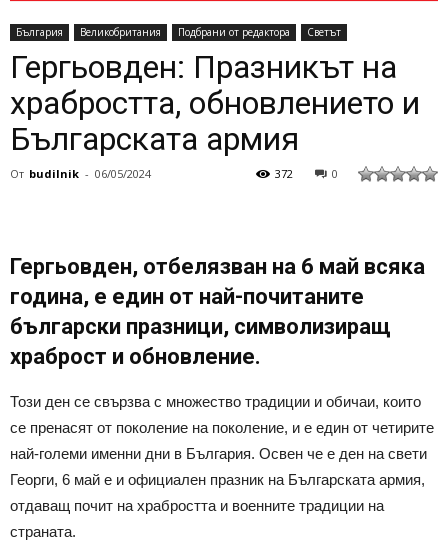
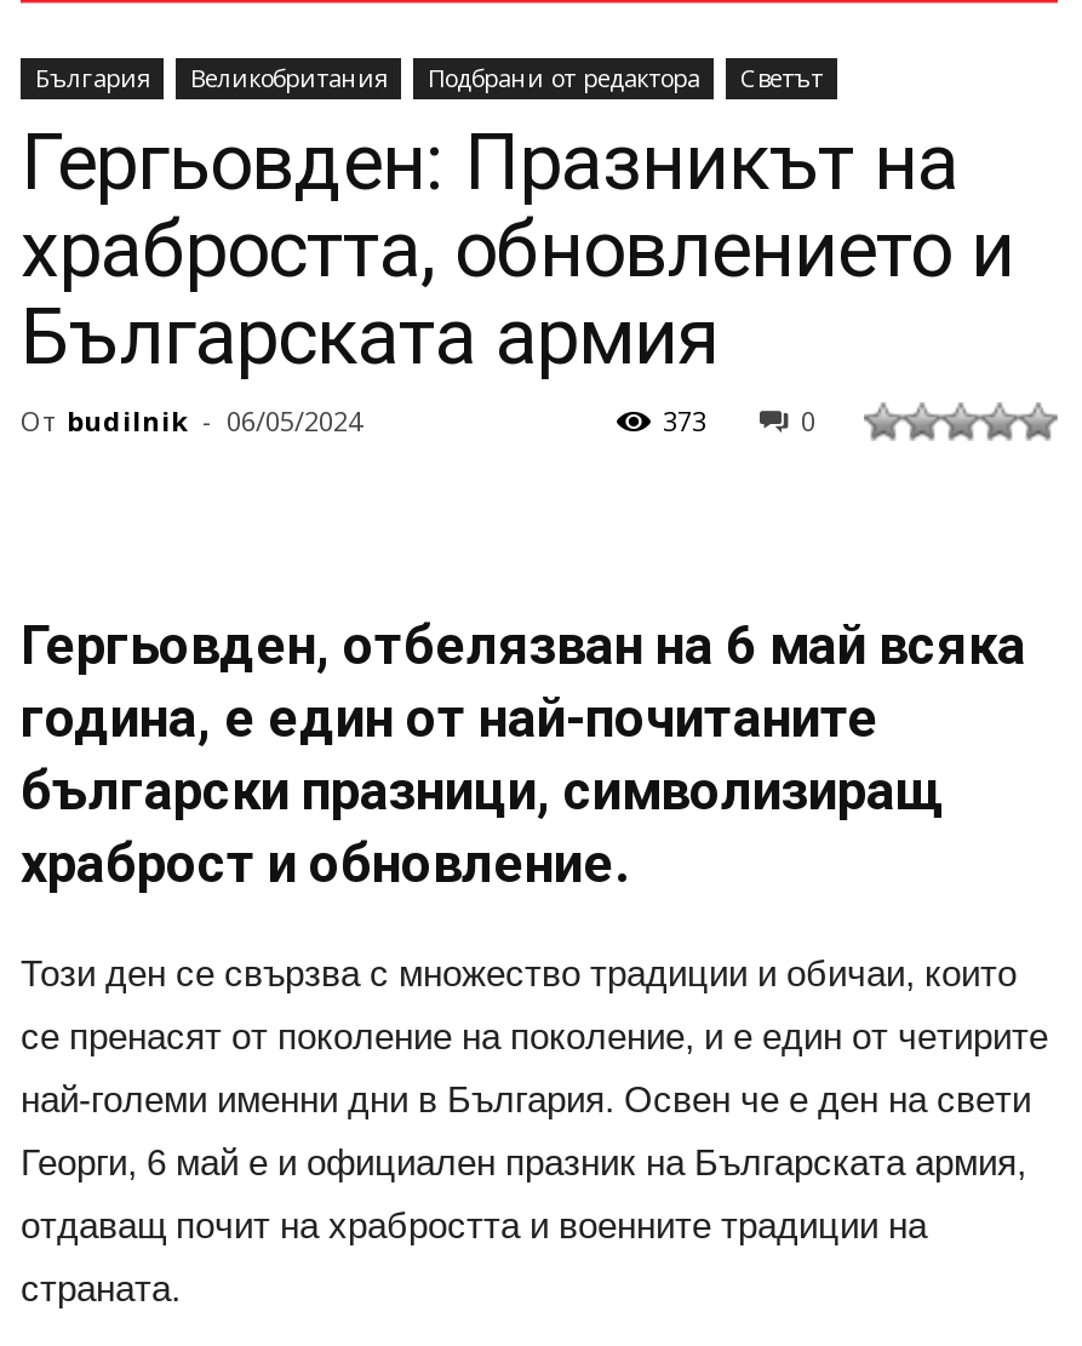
[275,166,293,181] 372 -> [663,402,706,438] 373

